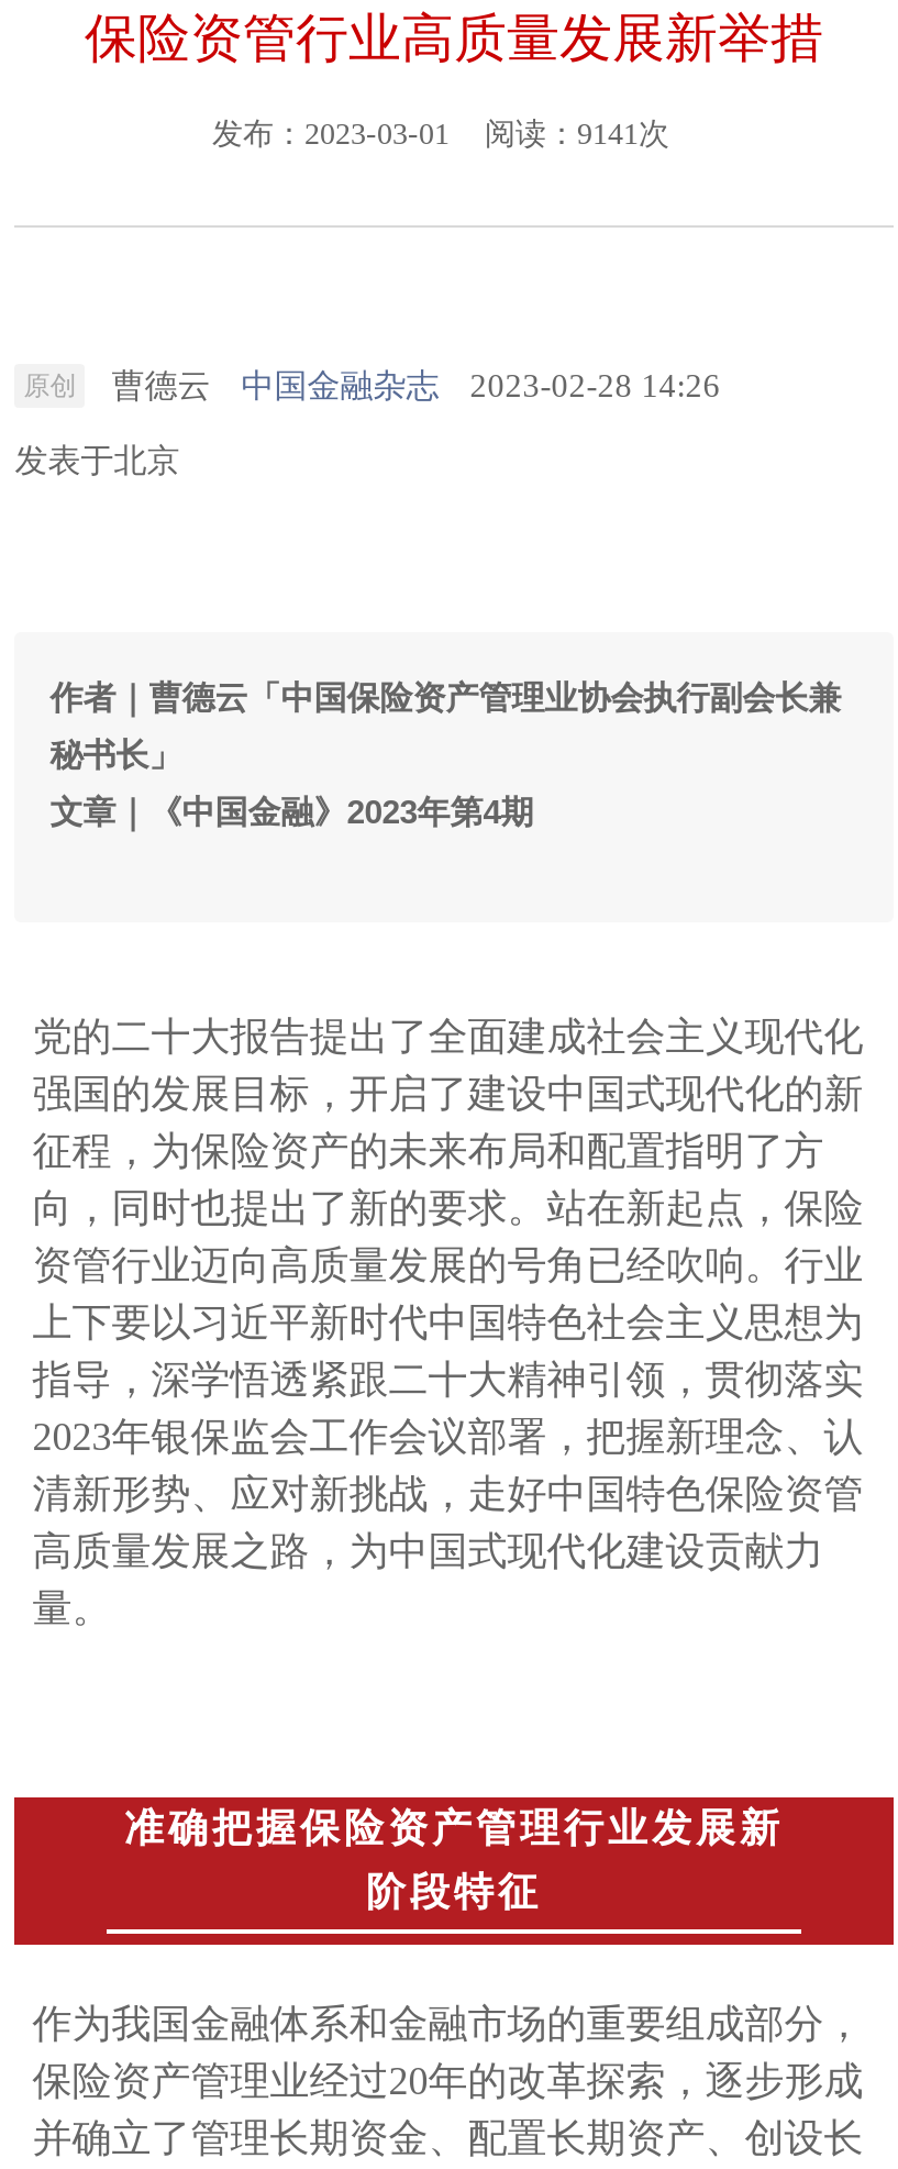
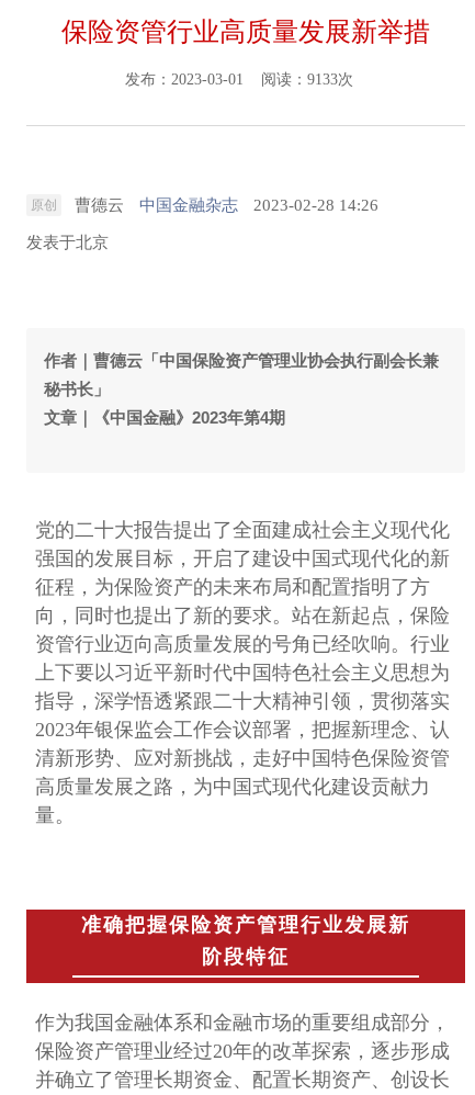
[212,118,696,151] 发布：2023-03-01 阅读：9141次 -> [125,71,366,88] 发布：2023-03-01 阅读：9133次

